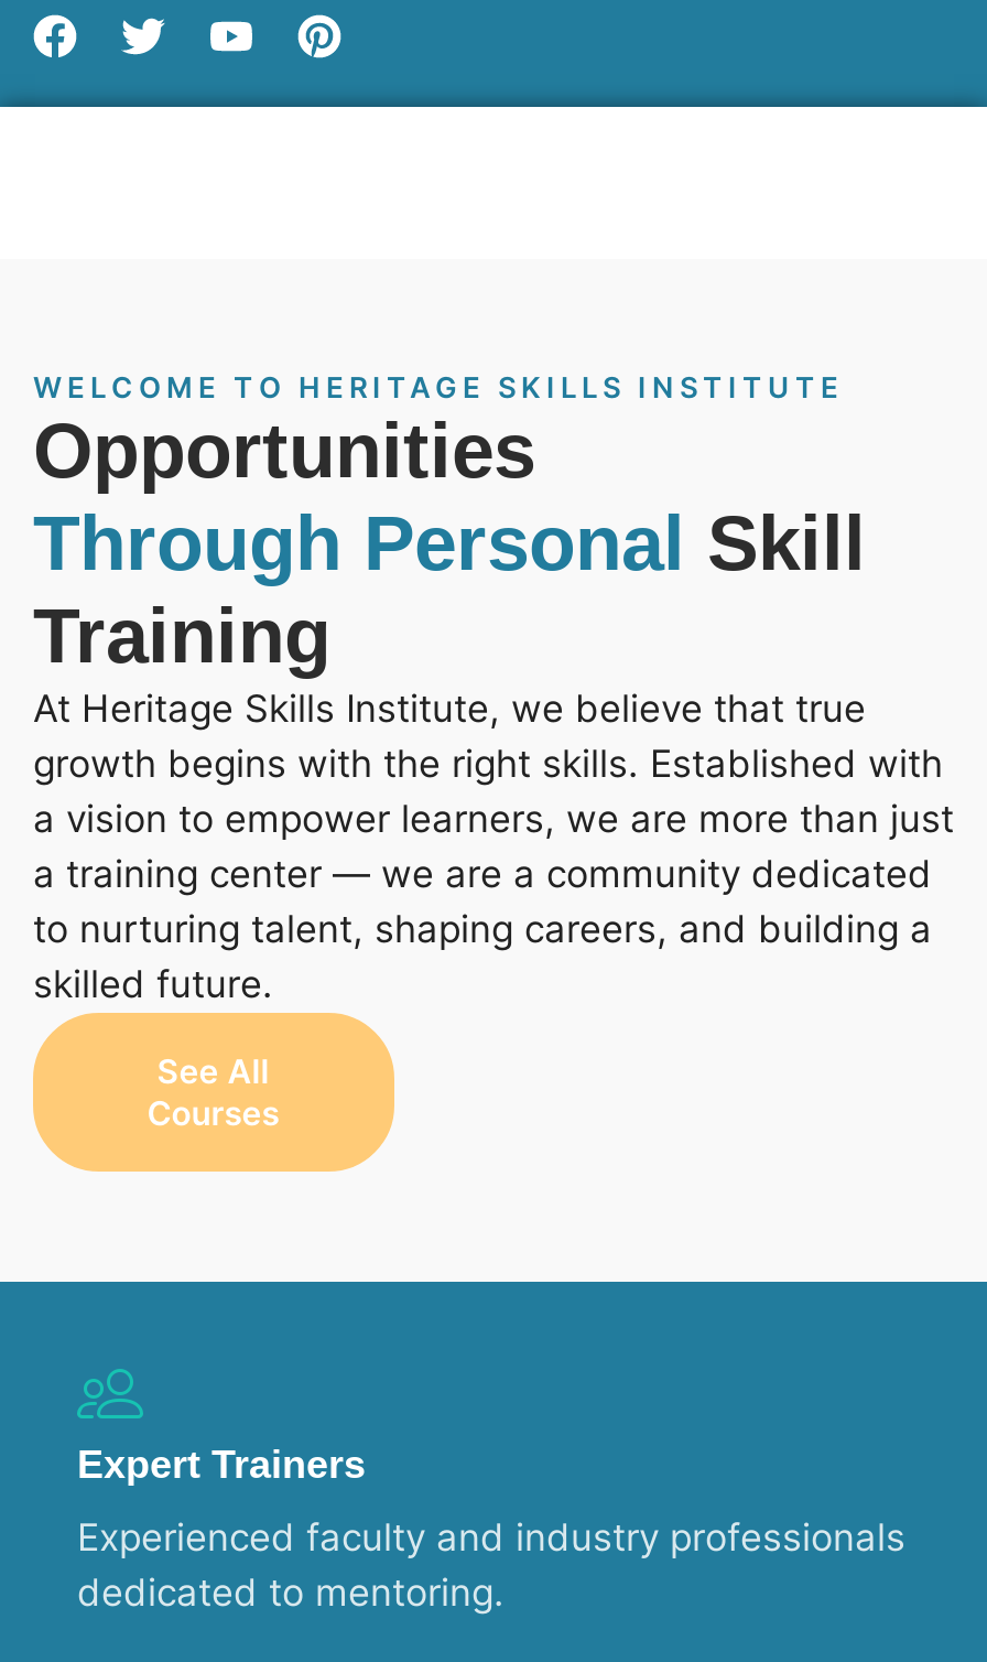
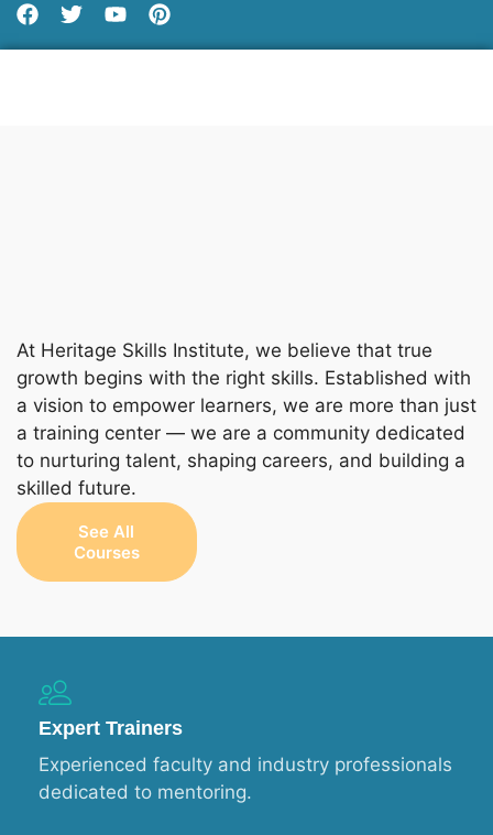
[33,369,866,678] WELCOME TO HERITAGE SKILLS INSTITUTE | Opportunities | Through Personal Skill | Training -> none

